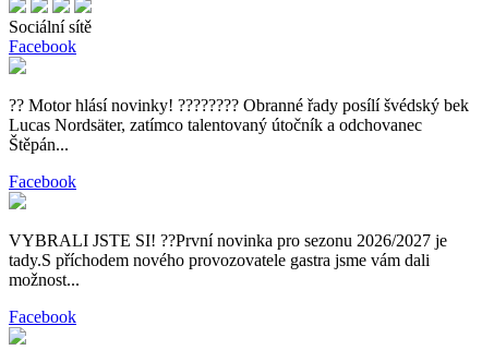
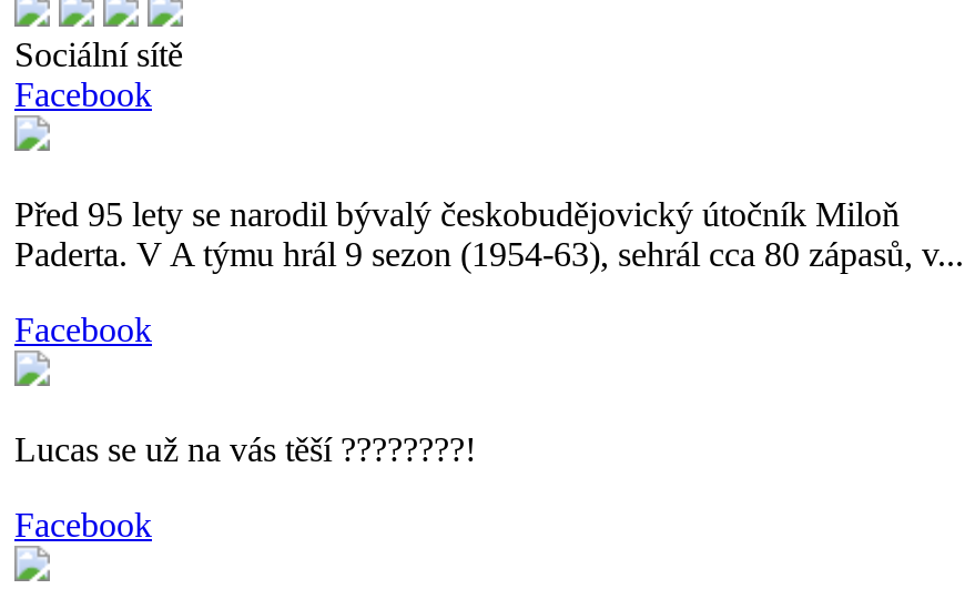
[9,96,469,153] ?? Motor hlásí novinky! ???????? Obranné řady posílí švédský bek | Lucas Nordsäter, zatímco talentovaný útočník a odchovanec | Štěpán... -> [14,195,964,272] Před 95 lety se narodil bývalý českobudějovický útočník Miloň | Paderta. V A týmu hrál 9 sezon (1954-63), sehrál cca 80 zápasů, v...
[9,231,447,289] VYBRALI JSTE SI! ??První novinka pro sezonu 2026/2027 je | tady.S příchodem nového provozovatele gastra jsme vám dali | možnost... -> [14,430,476,467] Lucas se už na vás těší ????????!

